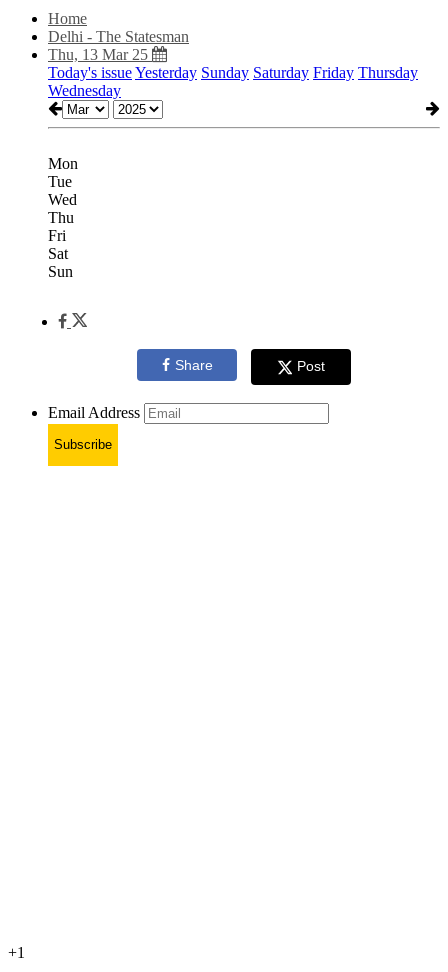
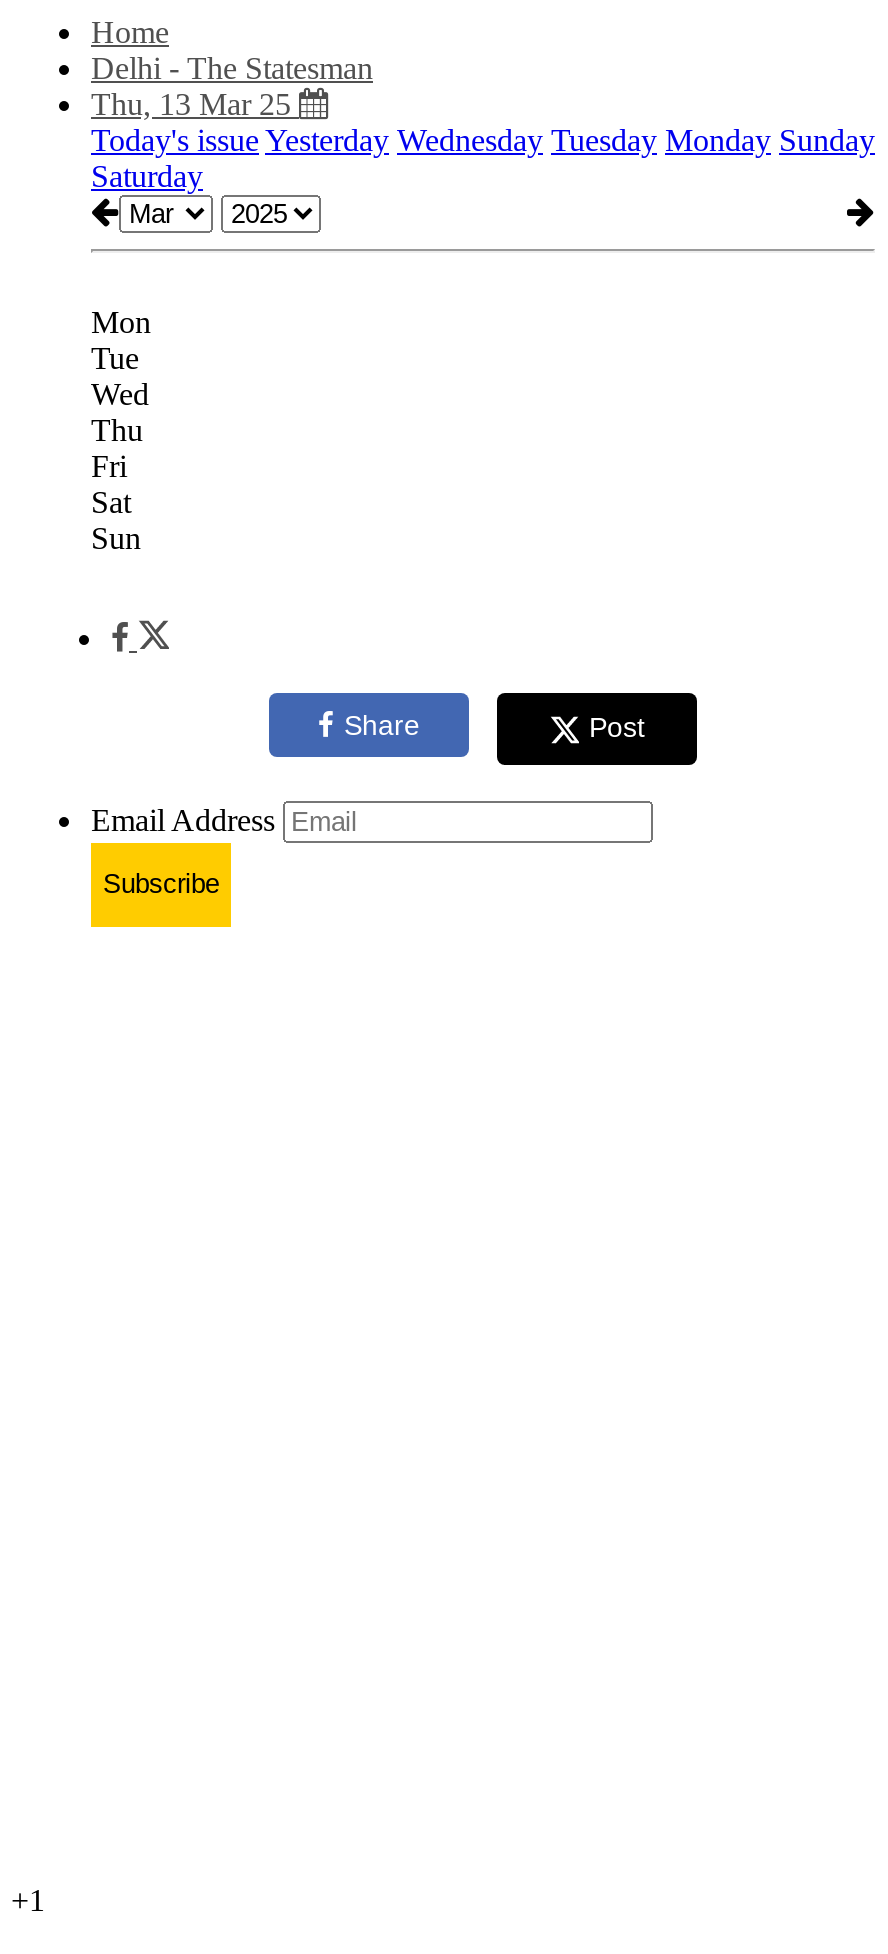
[48,64,418,99] Today's issue Yesterday Sunday Saturday Friday Thursday | Wednesday -> [91,123,875,193] Today's issue Yesterday Wednesday Tuesday Monday Sunday | Saturday

